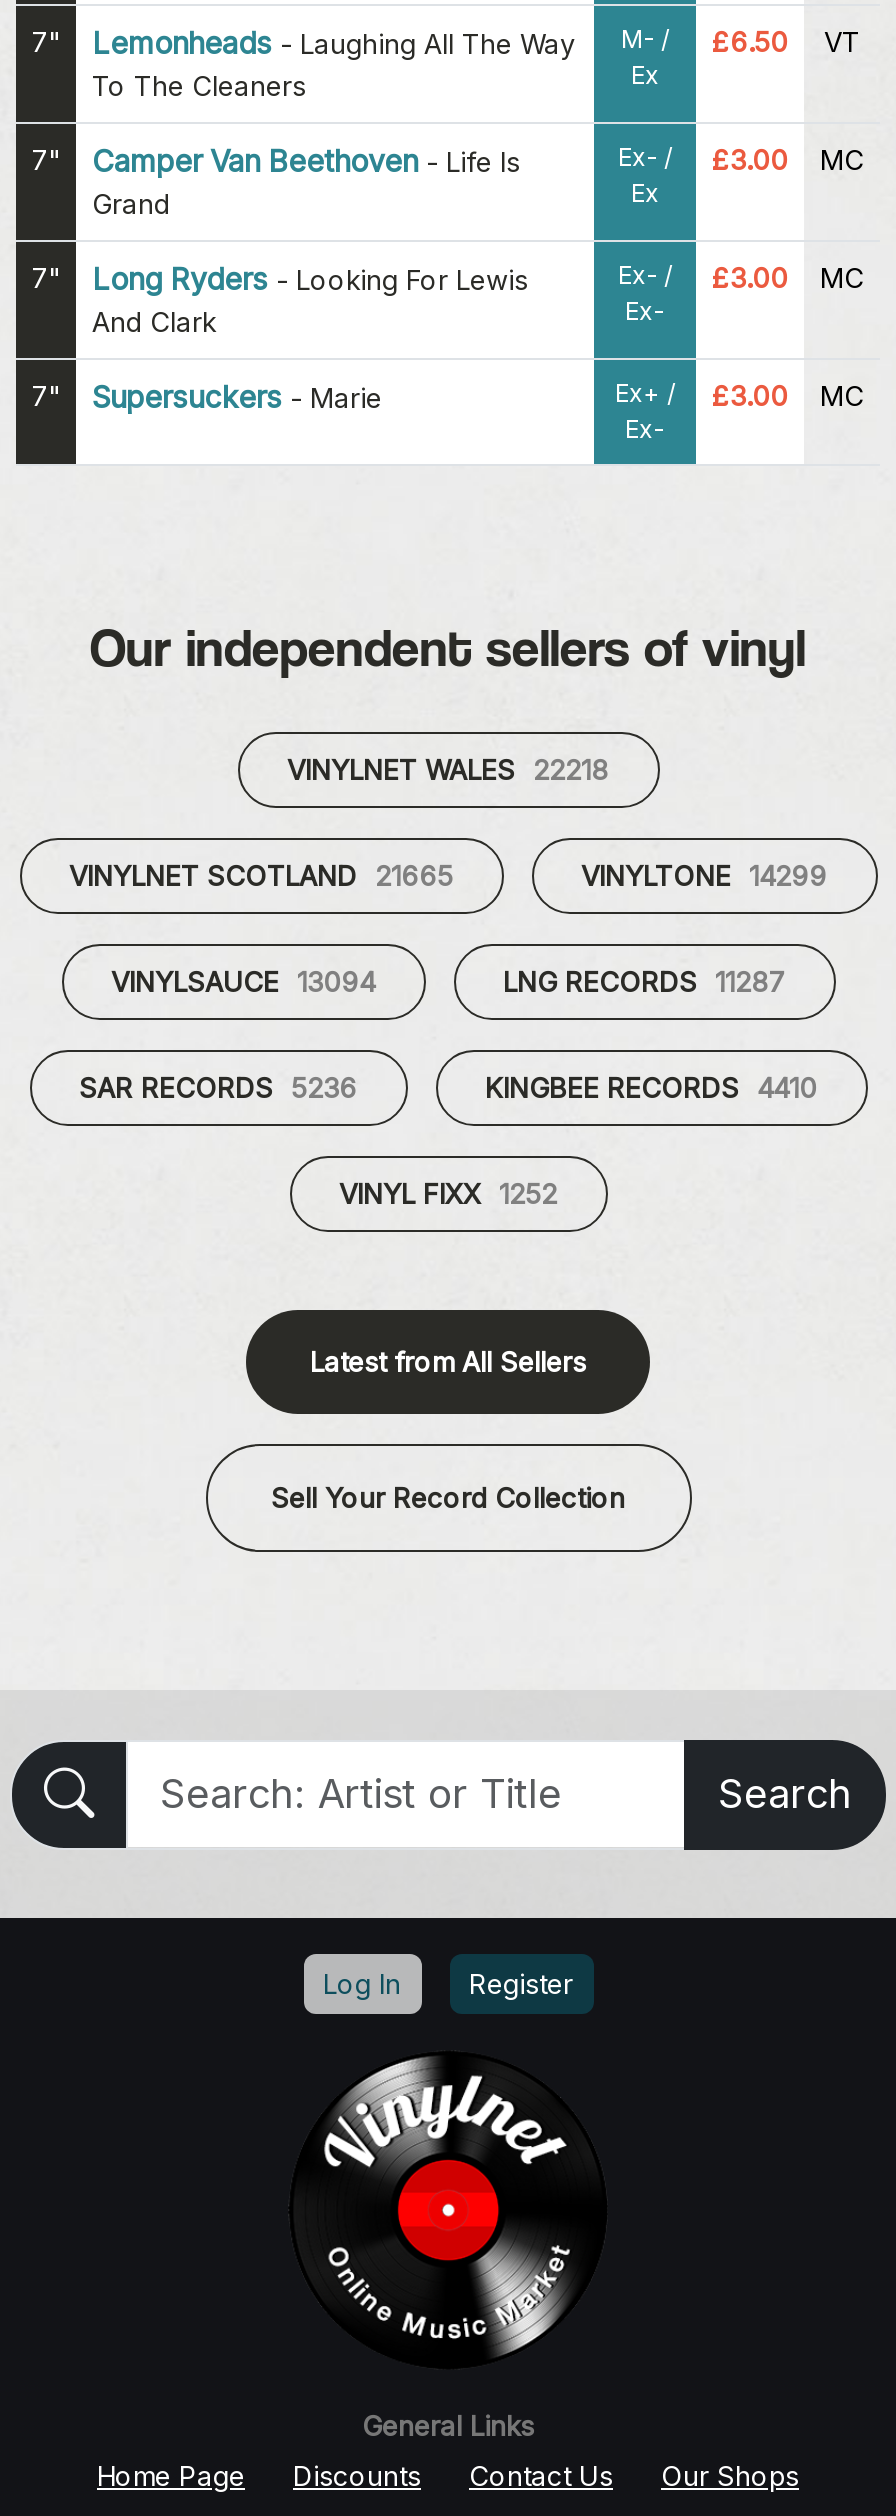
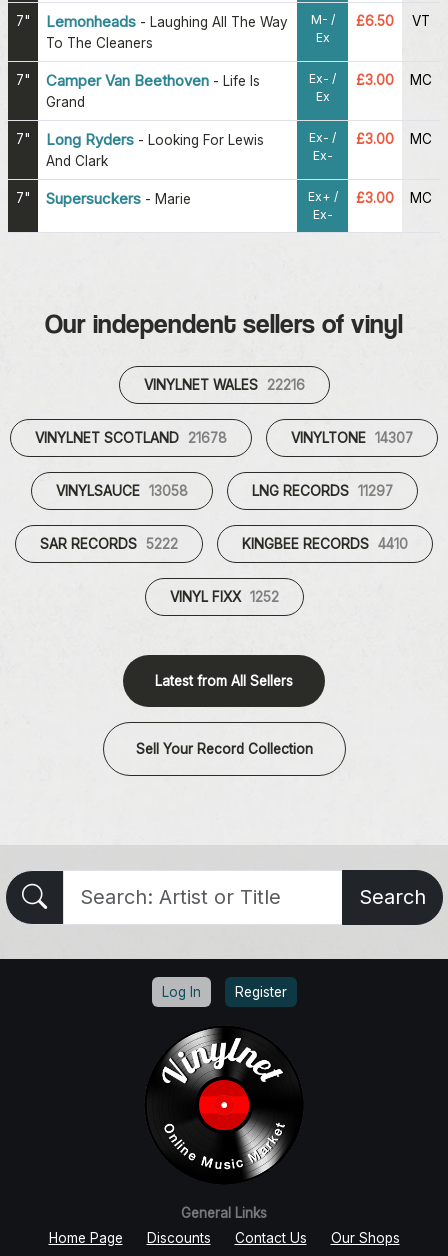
[287,753,609,785] VINYLNET WALES 22218 -> [143,377,304,393] VINYLNET WALES 22216
[69,859,453,891] VINYLNET SCOTLAND 21665 -> [35,430,227,446] VINYLNET SCOTLAND 21678
[581,859,827,891] VINYLTONE 14299 -> [291,430,413,446] VINYLTONE 14307
[111,965,375,997] VINYLSAUCE 13094 -> [55,483,187,499] VINYLSAUCE 13058
[503,965,785,997] LNG RECORDS 11287 -> [251,483,392,499] LNG RECORDS 11297
[79,1071,357,1103] SAR RECORDS 5236 -> [40,536,178,552] SAR RECORDS 5222

